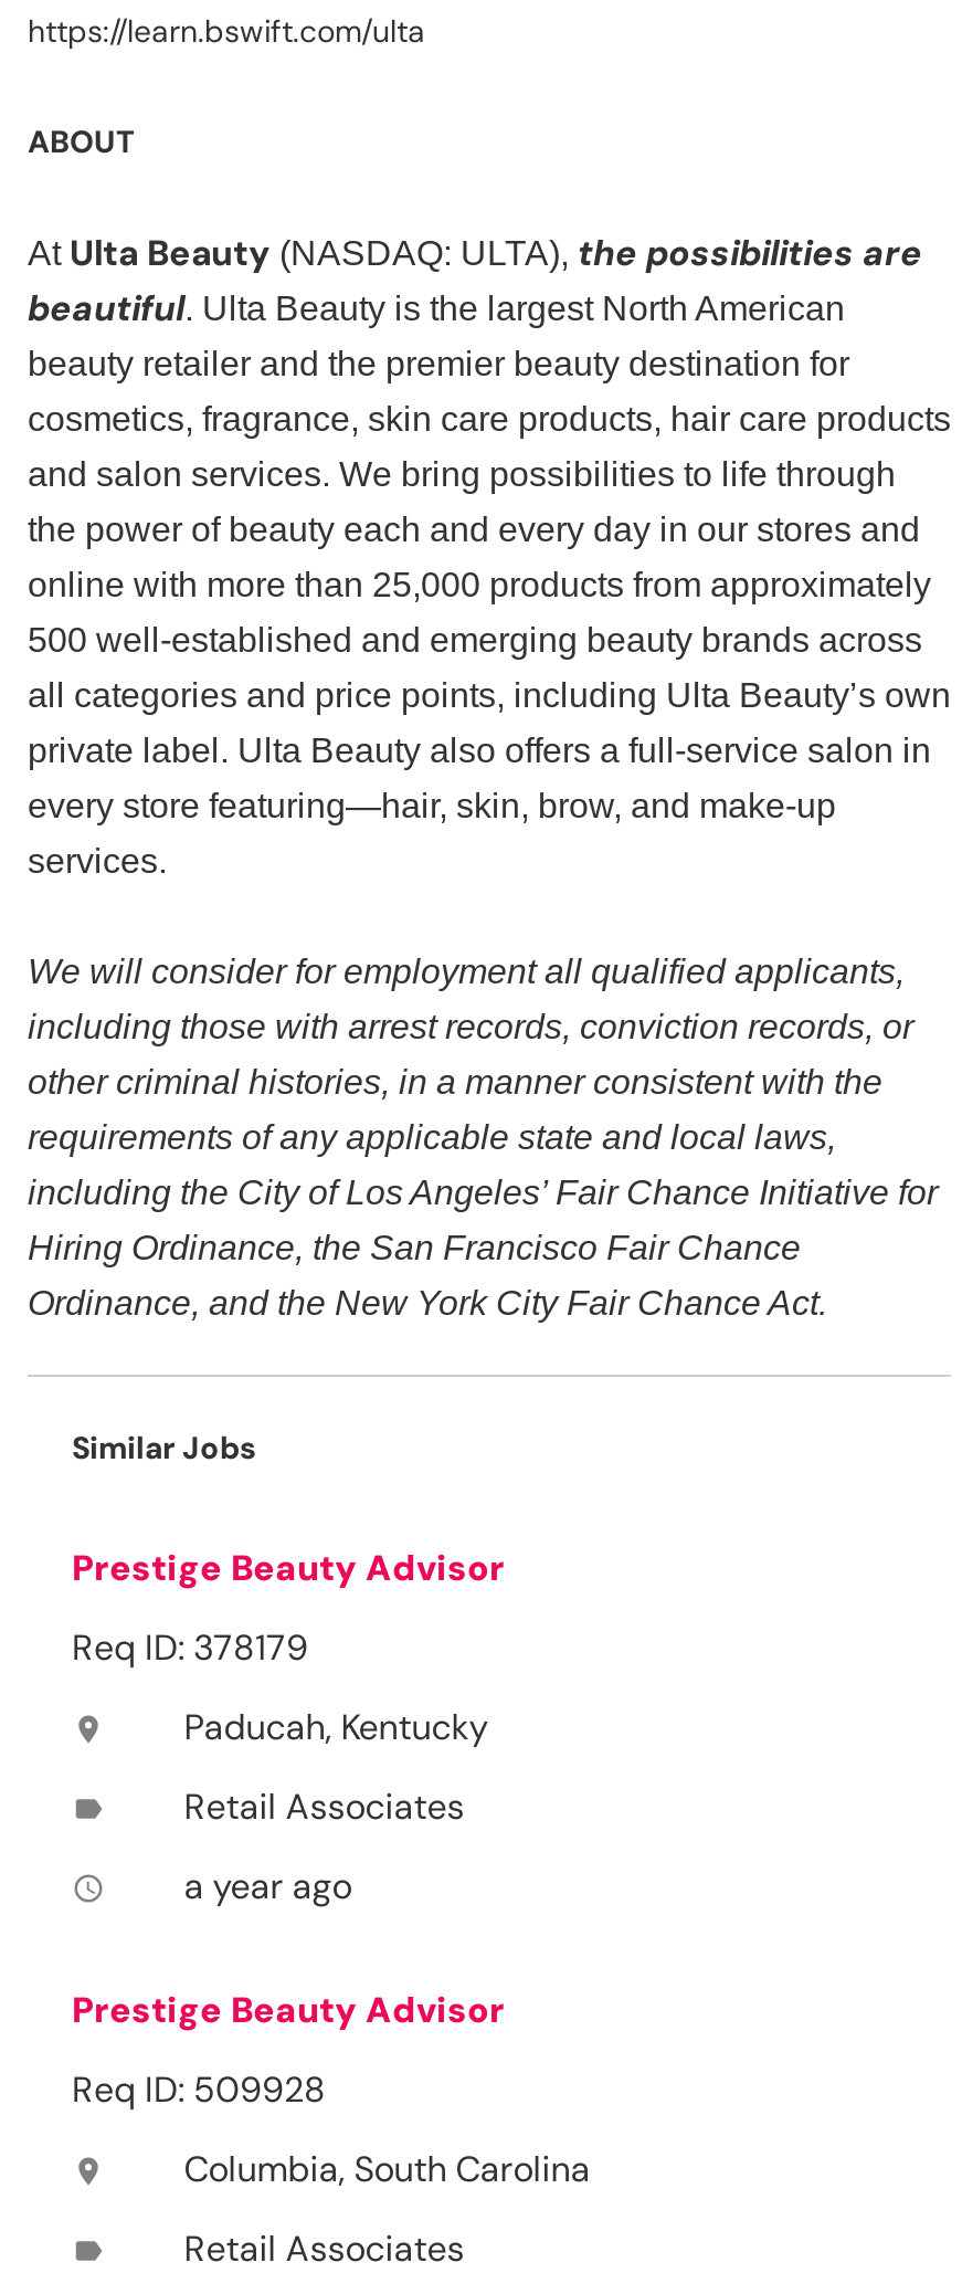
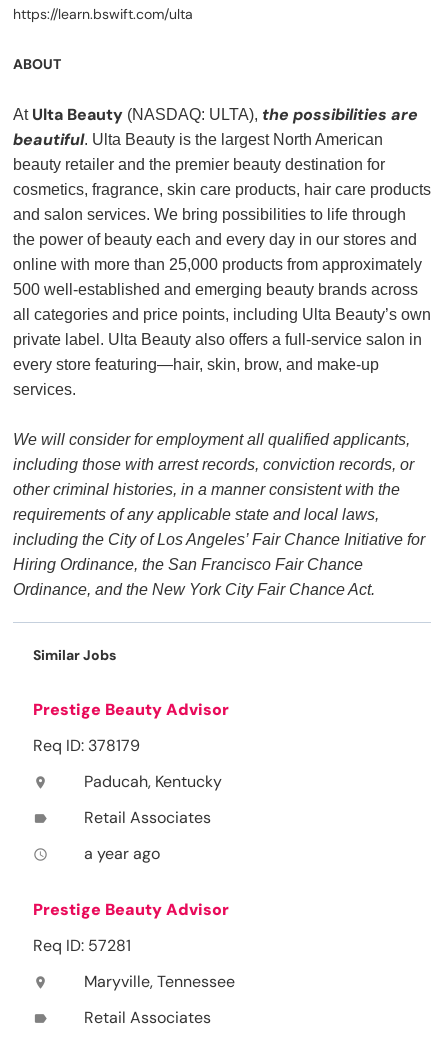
[72,2067,326,2113] Req ID: 509928 -> [33,935,131,956] Req ID: 57281
[184,2146,590,2193] Columbia, South Carolina -> [84,971,235,992] Maryville, Tennessee

